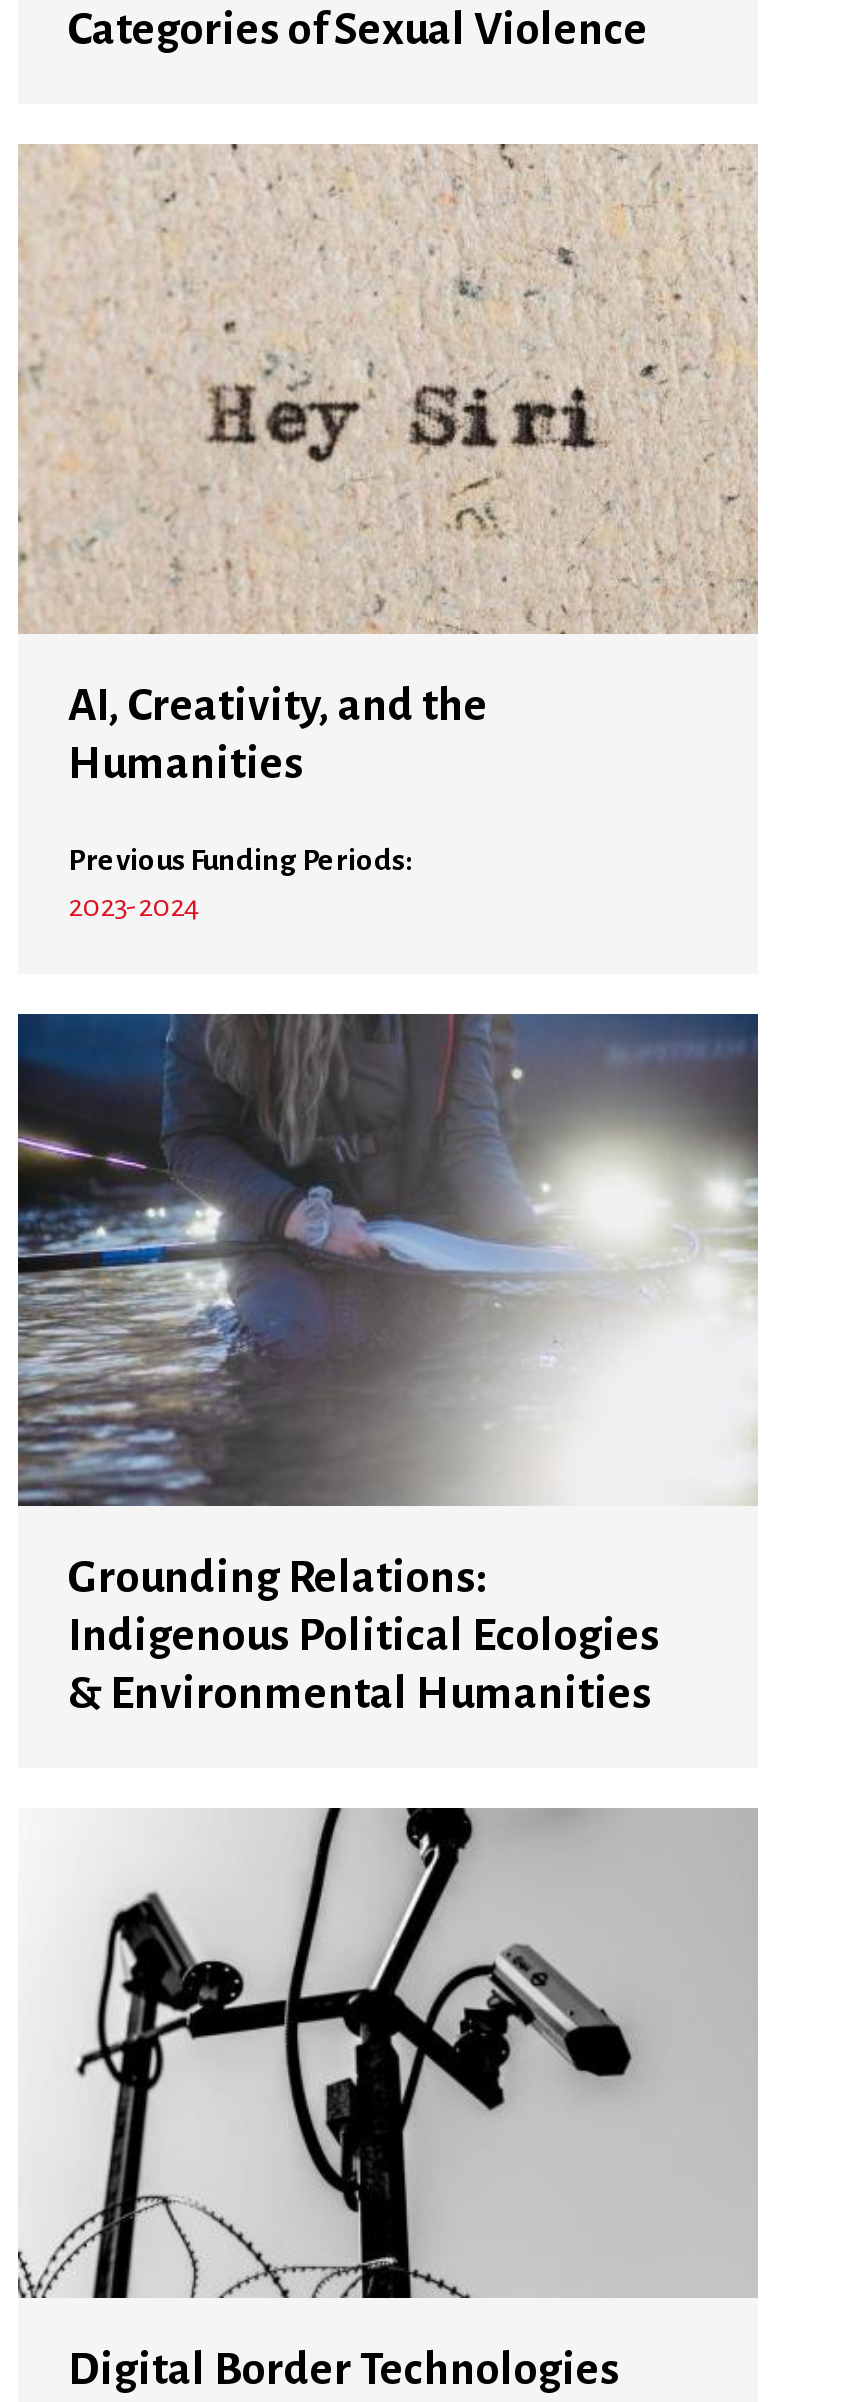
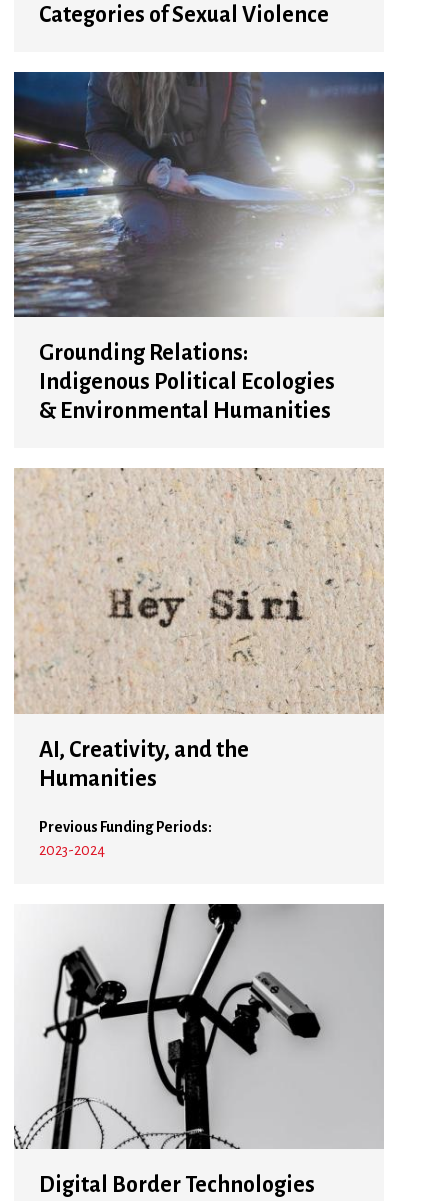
moved [16,140,760,923] -> [13,466,385,857]: [image] | AI, Creativity, and the | Humanities | Previous Funding Periods: | 2023-2024
moved [16,1012,758,1717] -> [13,71,385,423]: [image] | Grounding Relations: | Indigenous Political Ecologies | & Environmental Humanities

